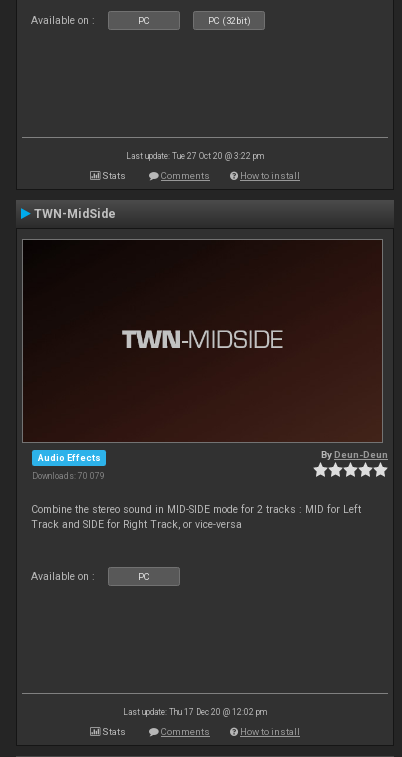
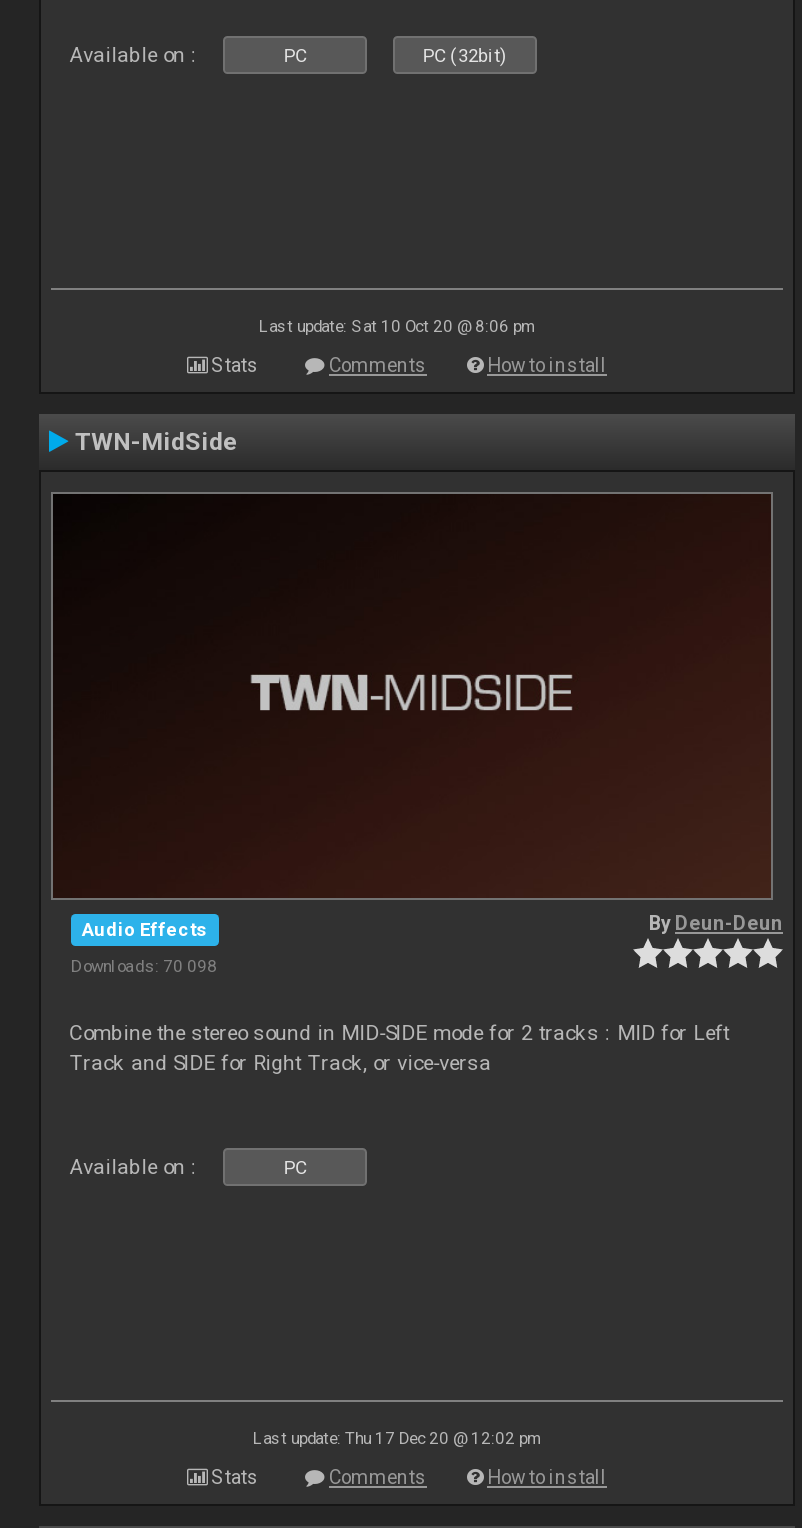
[126,151,264,161] Last update: Tue 27 Oct 20 @ 3:22 pm -> [259,316,535,336] Last update: Sat 10 Oct 20 @ 8:06 pm
[32,471,105,481] Downloads: 70 079 -> [71,955,217,975] Downloads: 70 098

